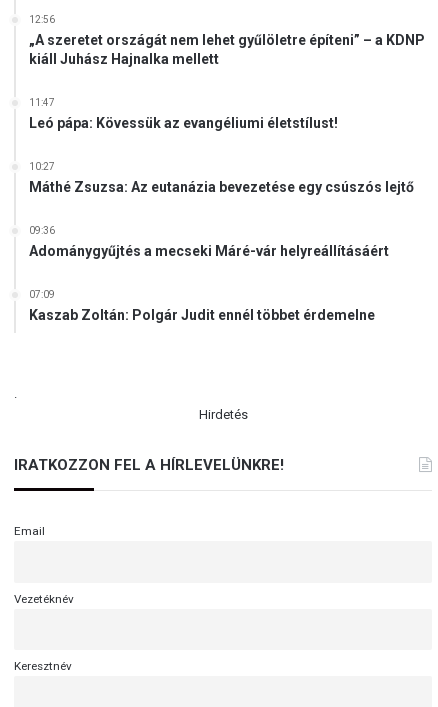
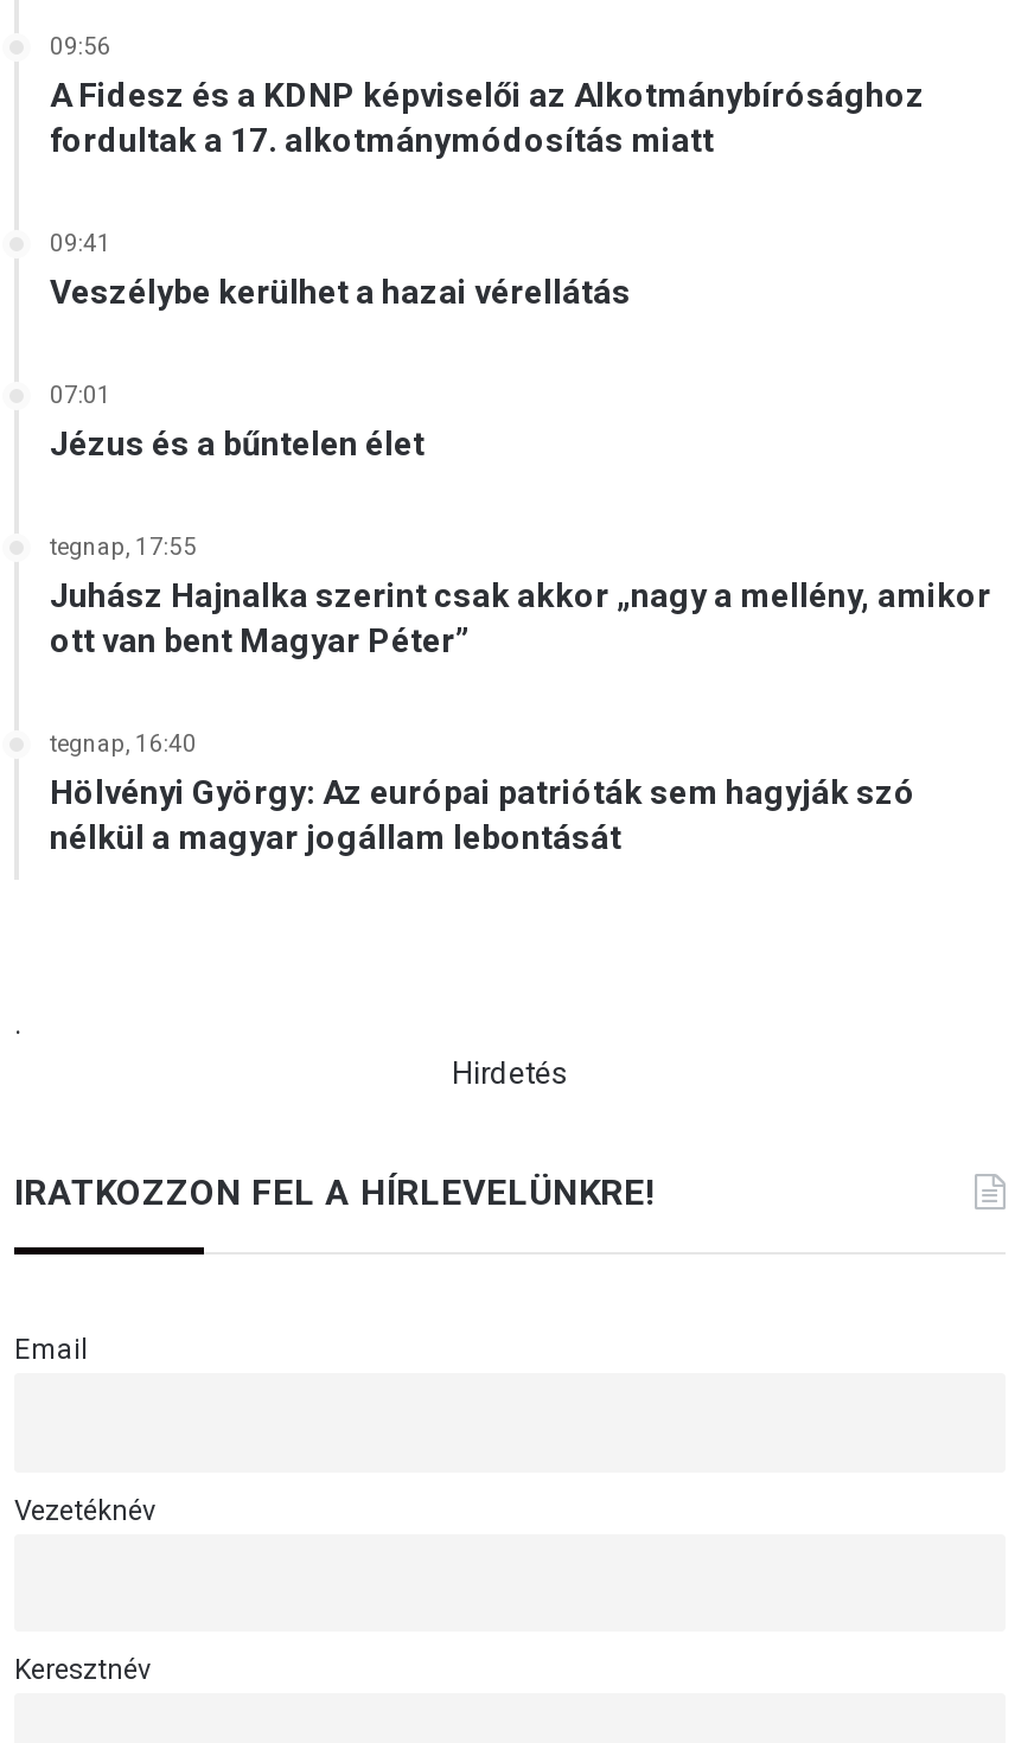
[29,14,425,67] 12:56 | „A szeretet országát nem lehet gyűlöletre építeni” – a KDNP | kiáll Juhász Hajnalka mellett -> [50,34,925,160] 09:56 | A Fidesz és a KDNP képviselői az Alkotmánybírósághoz | fordultak a 17. alkotmánymódosítás miatt
[29,97,338,131] 11:47 | Leó pápa: Kövessük az evangéliumi életstílust! -> [50,231,631,312] 09:41 | Veszélybe kerülhet a hazai vérellátás
[29,161,414,195] 10:27 | Máthé Zsuzsa: Az eutanázia bevezetése egy csúszós lejtő -> [50,383,425,464] 07:01 | Jézus és a bűntelen élet
[29,225,389,259] 09:36 | Adománygyűjtés a mecseki Máré-vár helyreállításáért -> [50,535,991,660] tegnap, 17:55 | Juhász Hajnalka szerint csak akkor „nagy a mellény, amikor | ott van bent Magyar Péter”
[29,289,375,323] 07:09 | Kaszab Zoltán: Polgár Judit ennél többet érdemelne -> [50,732,915,857] tegnap, 16:40 | Hölvényi György: Az európai patrióták sem hagyják szó | nélkül a magyar jogállam lebontását

